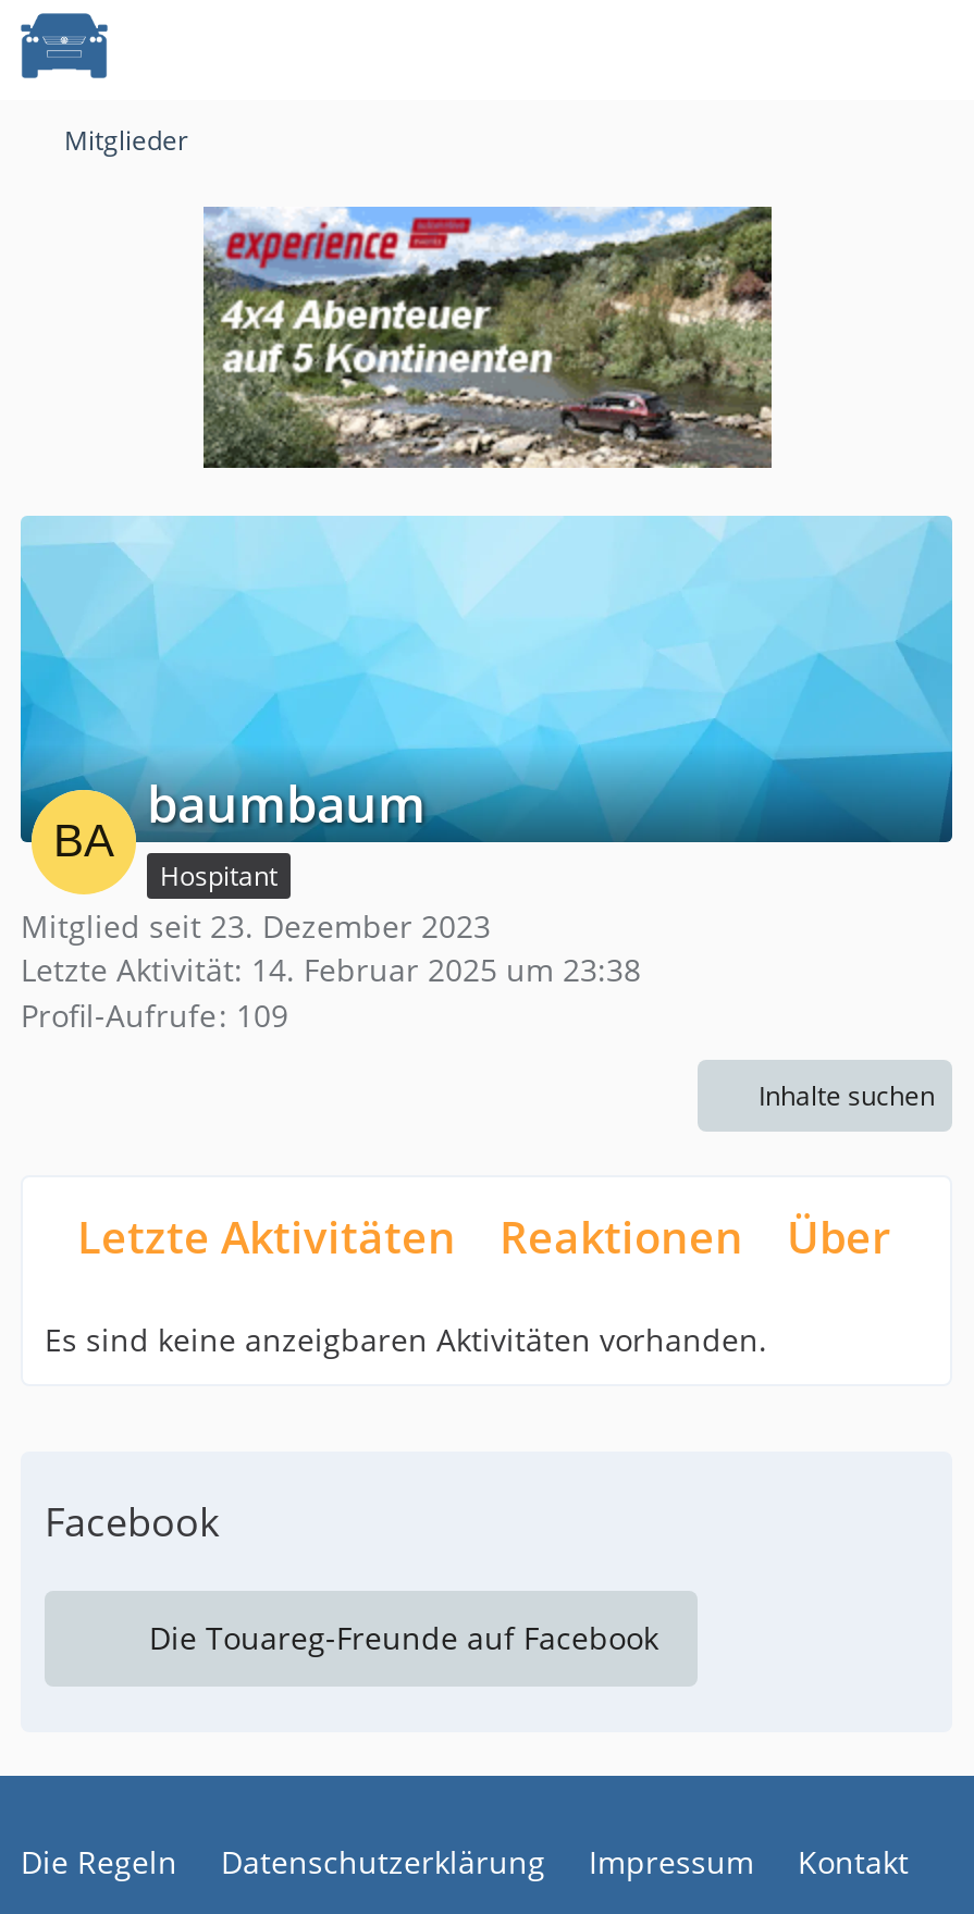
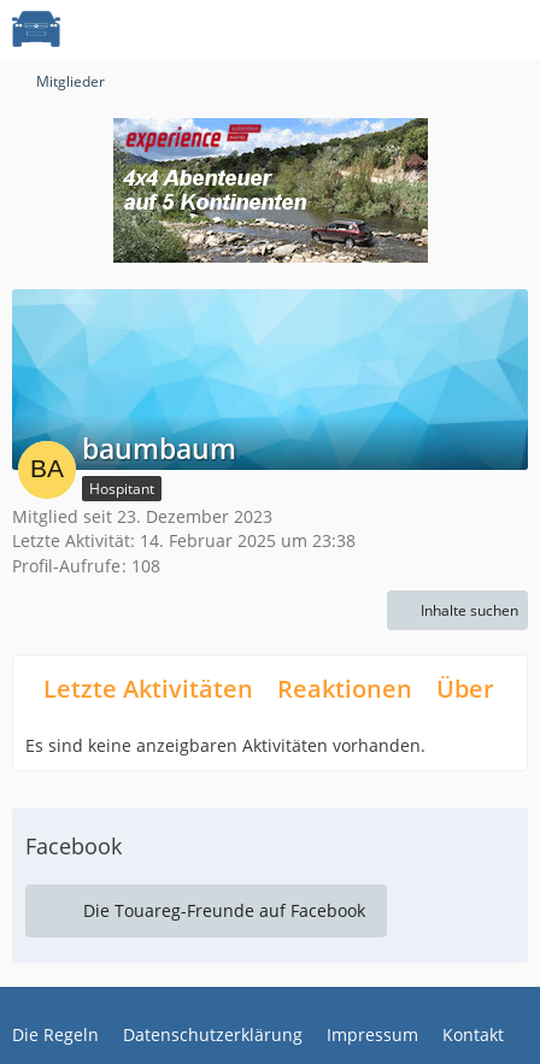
[21,995,288,1036] Profil-Aufrufe 109 -> [12,555,160,577] Profil-Aufrufe 108

